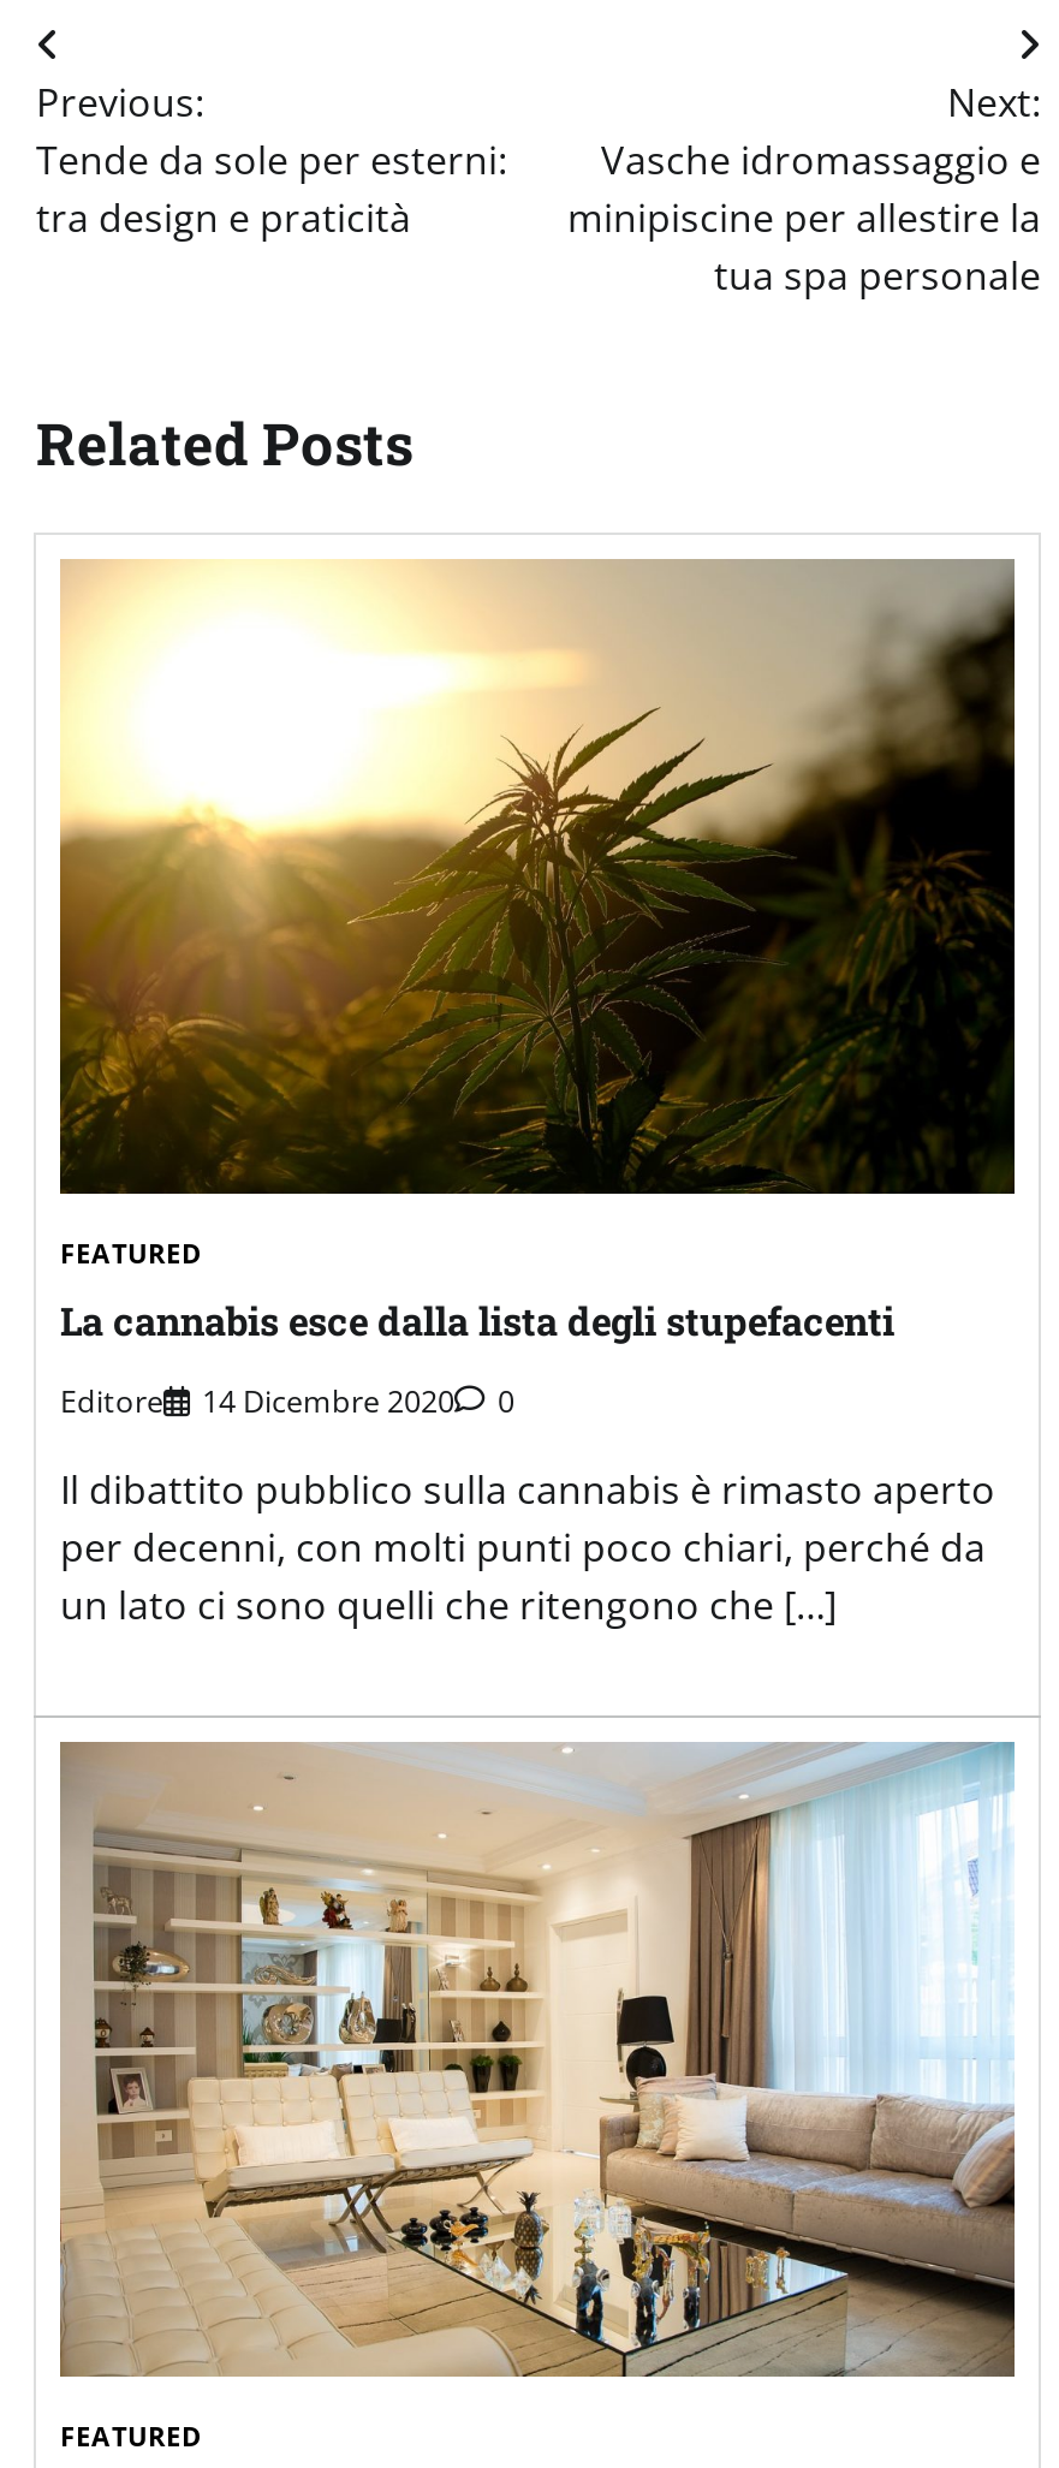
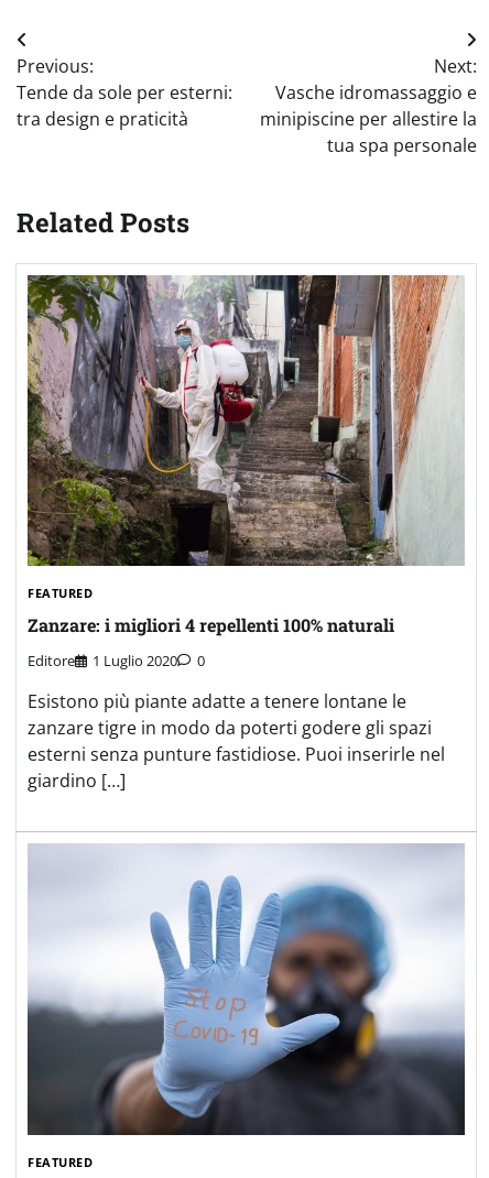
[58,559,1017,1194] [image] -> [26,274,465,566] [image]
[60,1295,894,1346] La cannabis esce dalla lista degli stupefacenti -> [28,613,394,636] Zanzare: i migliori 4 repellenti 100% naturali
[60,1378,514,1421] Editore 14 Dicembre 2020 0 -> [28,650,205,670] Editore 1 Luglio 2020 0
[60,1462,995,1630] Il dibattito pubblico sulla cannabis è rimasto aperto | per decenni, con molti punti poco chiari, perché da | un lato ci sono quelli che ritengono che […] -> [28,689,445,792] Esistono più piante adatte a tenere lontane le | zanzare tigre in modo da poterti godere gli spazi | esterni senza punture fastidiose. Puoi inserirle nel | giardino […]
[58,1740,1017,2377] [image] -> [26,843,465,1136] [image]

